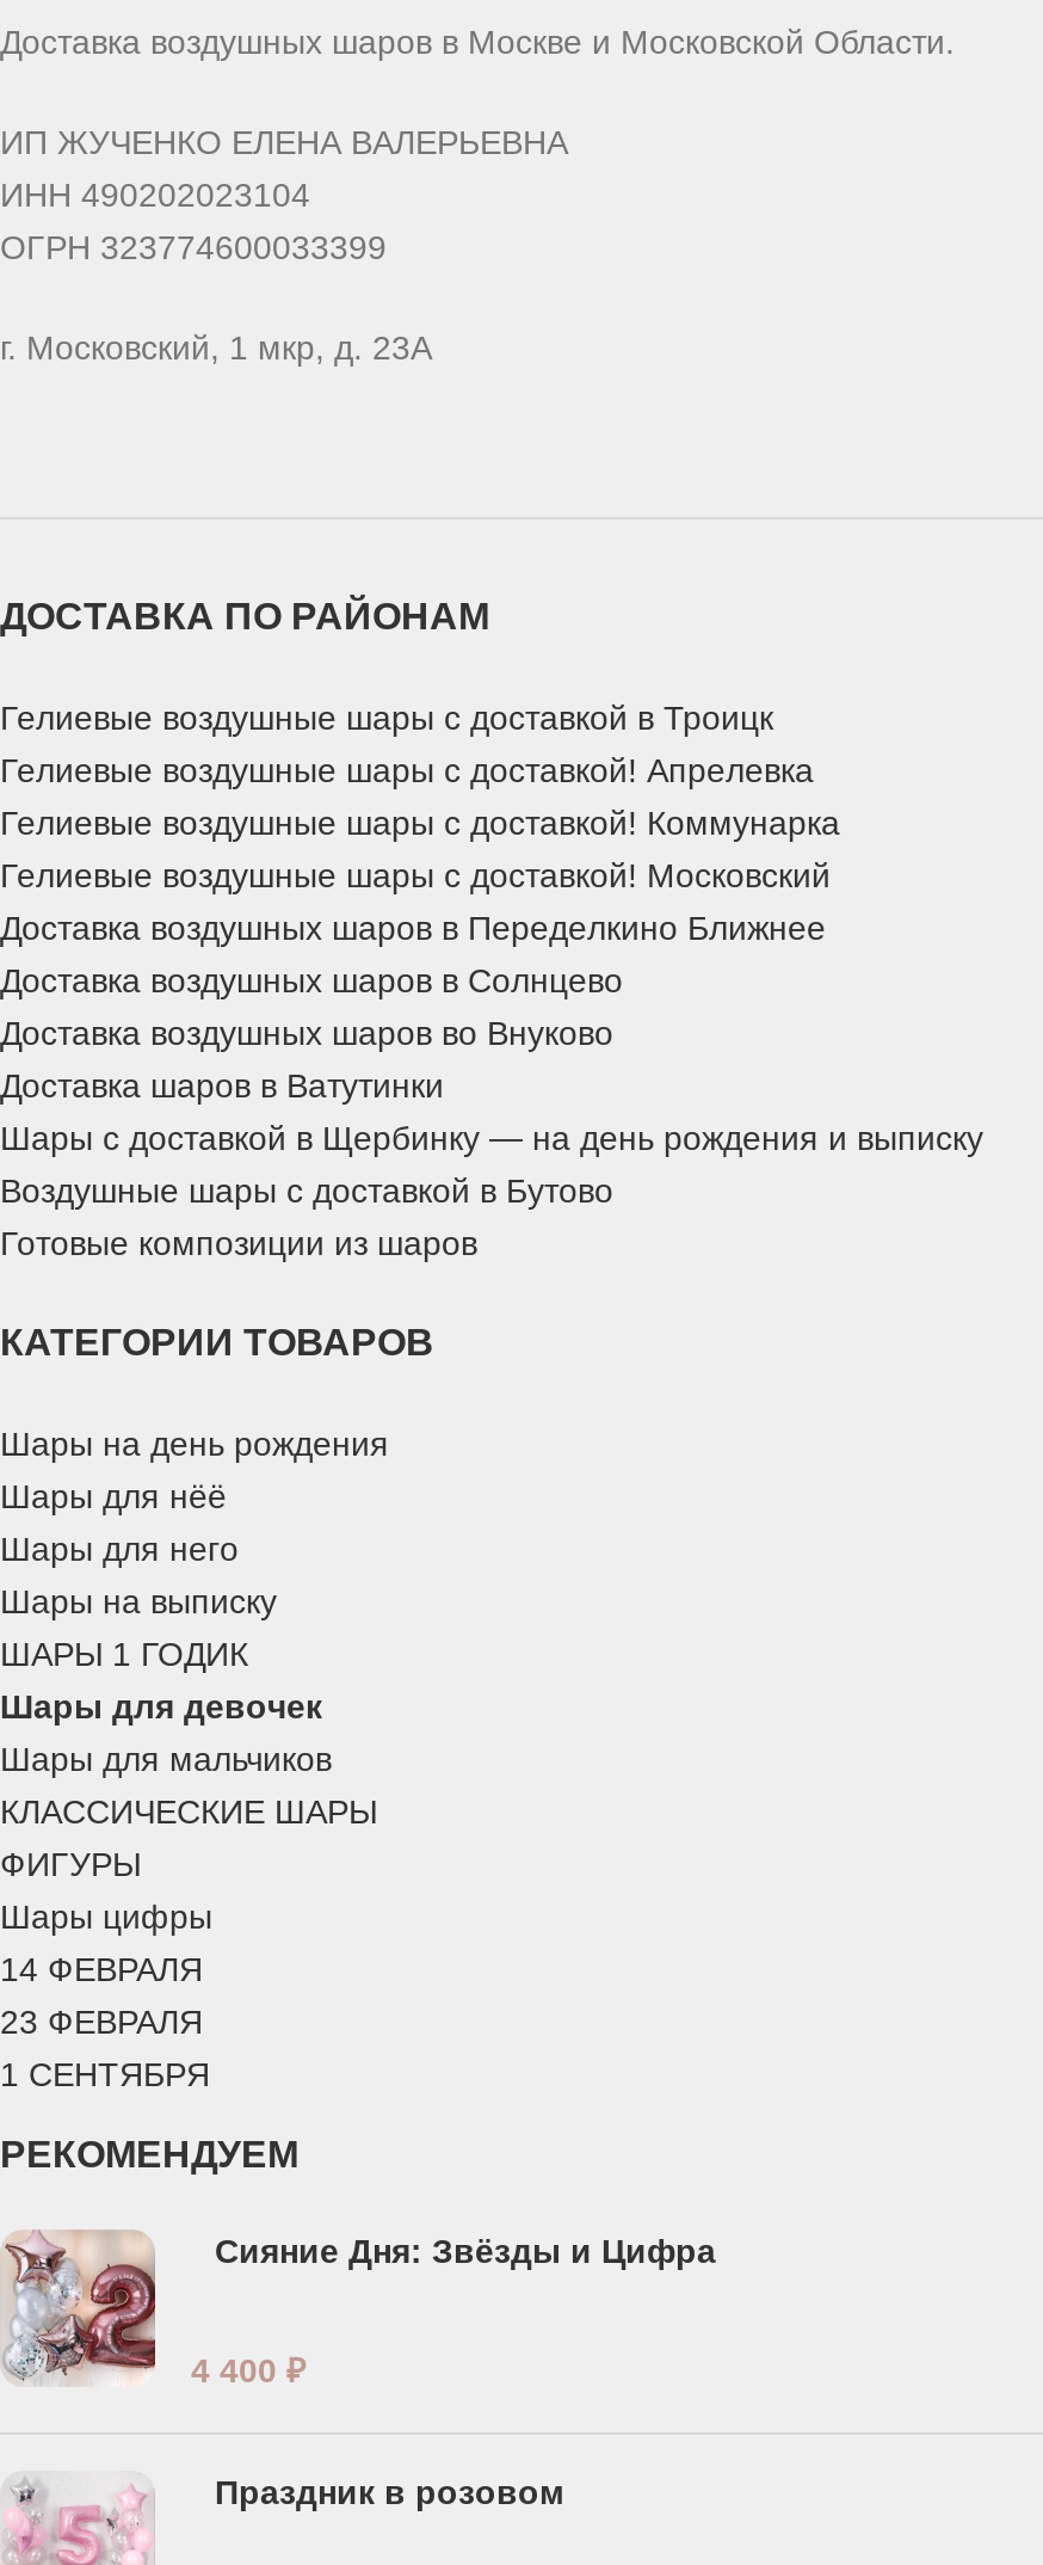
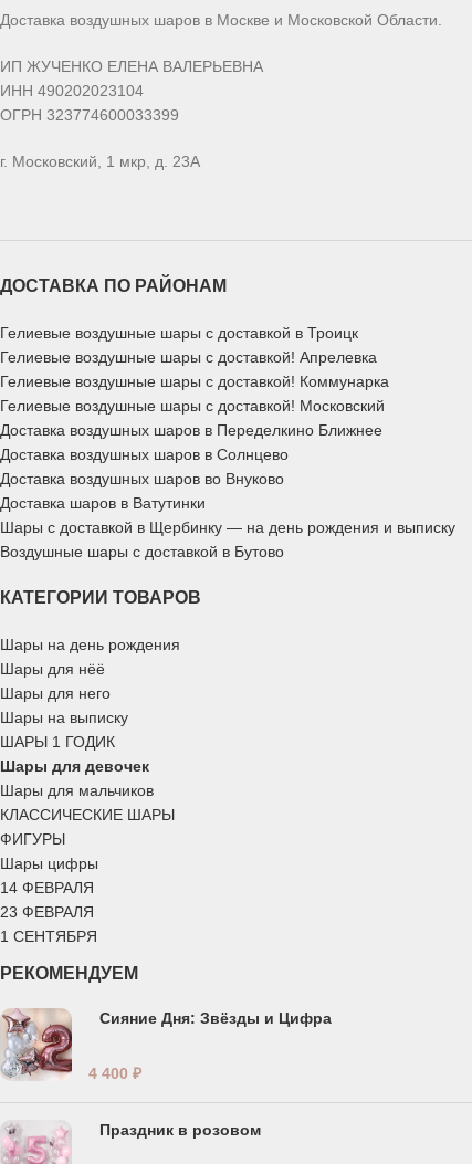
[0,1224,477,1262] Готовые композиции из шаров -> none

